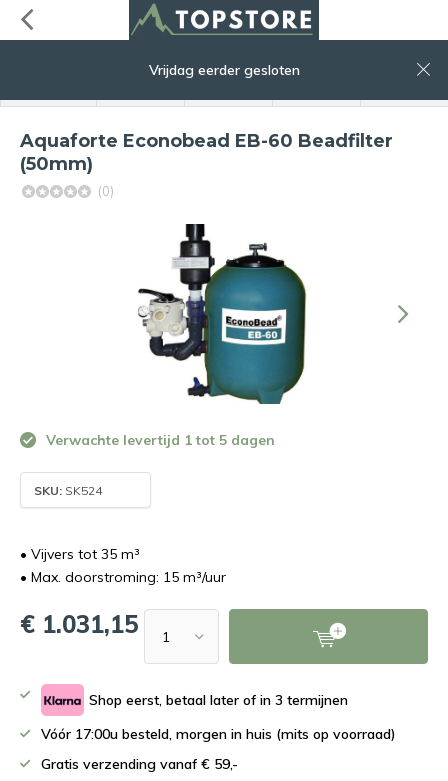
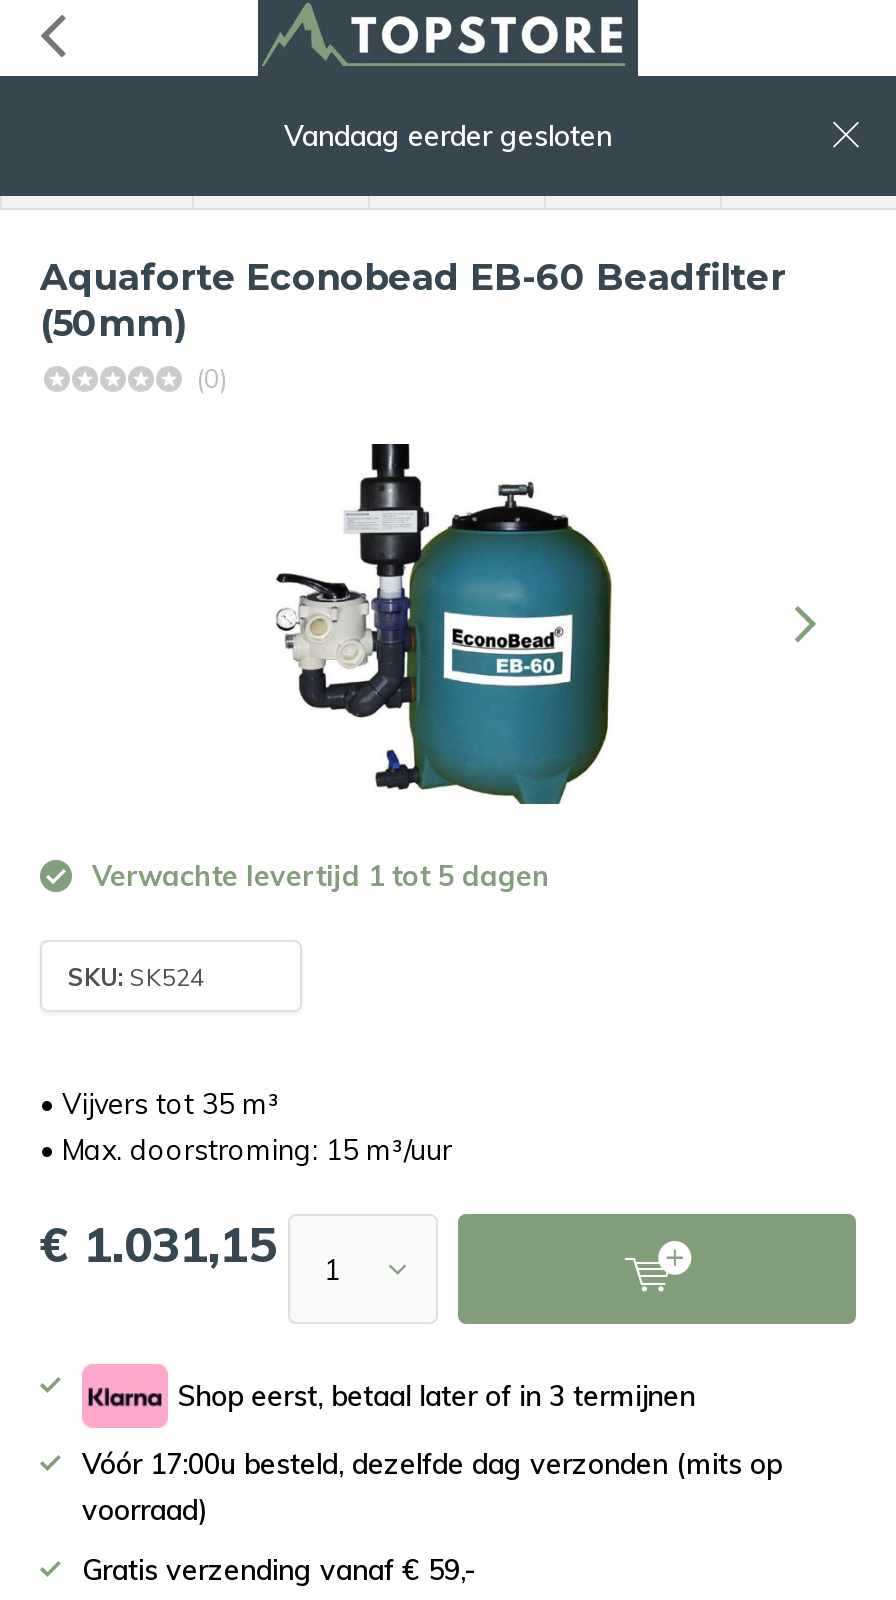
[148,61,299,79] Vrijdag eerder gesloten -> [284,118,612,154] Vandaag eerder gesloten
[41,725,396,743] Vóór 17:00u besteld, morgen in huis (mits op voorraad) -> [82,1446,782,1528] Vóór 17:00u besteld, dezelfde dag verzonden (mits op | voorraad)

